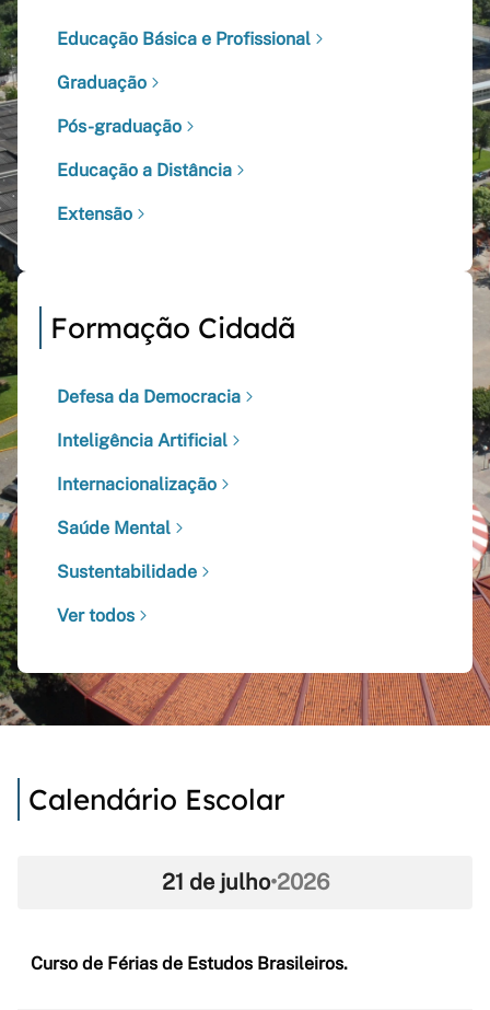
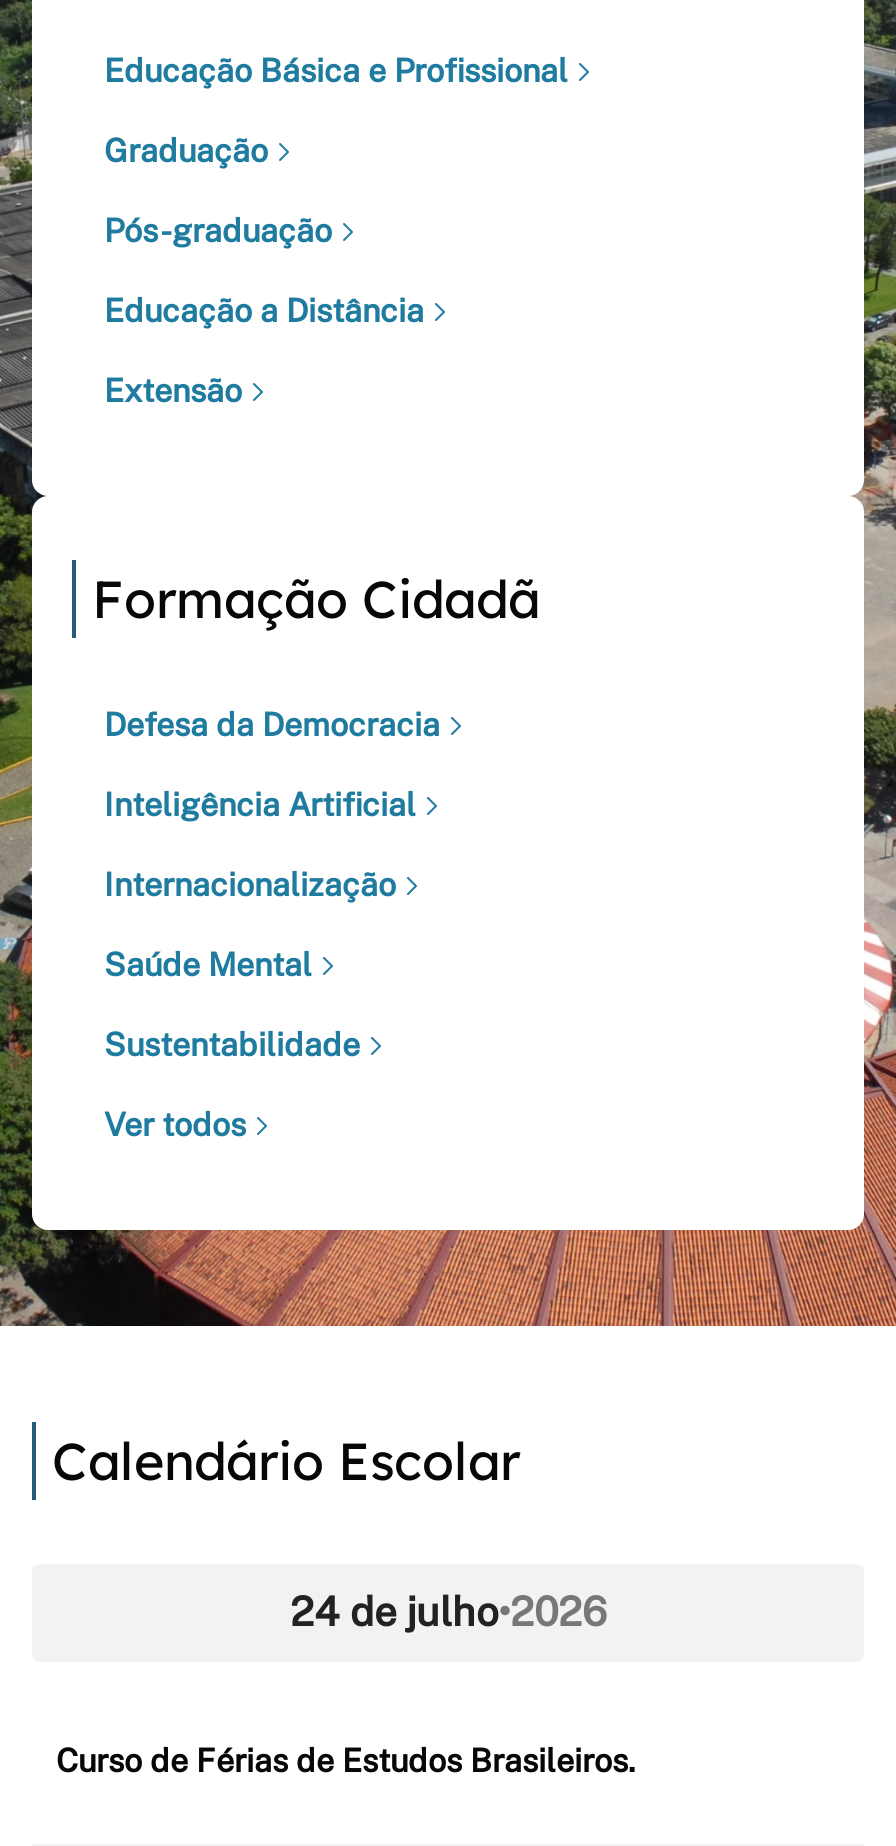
[161,869,329,895] 21 de julho•2026 -> [290,1588,606,1636] 24 de julho•2026

